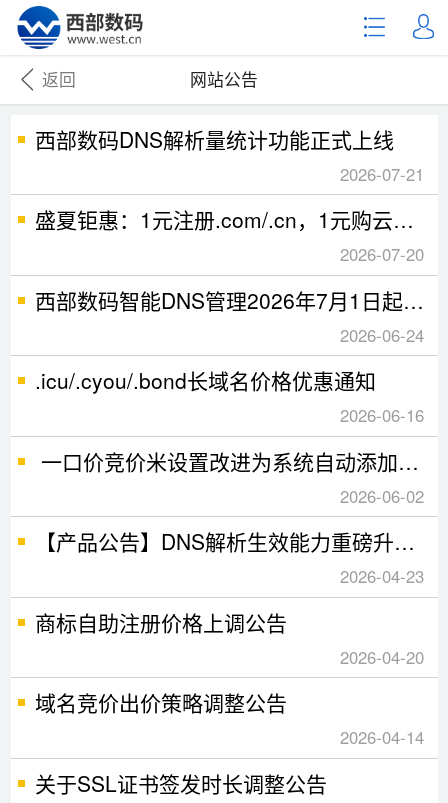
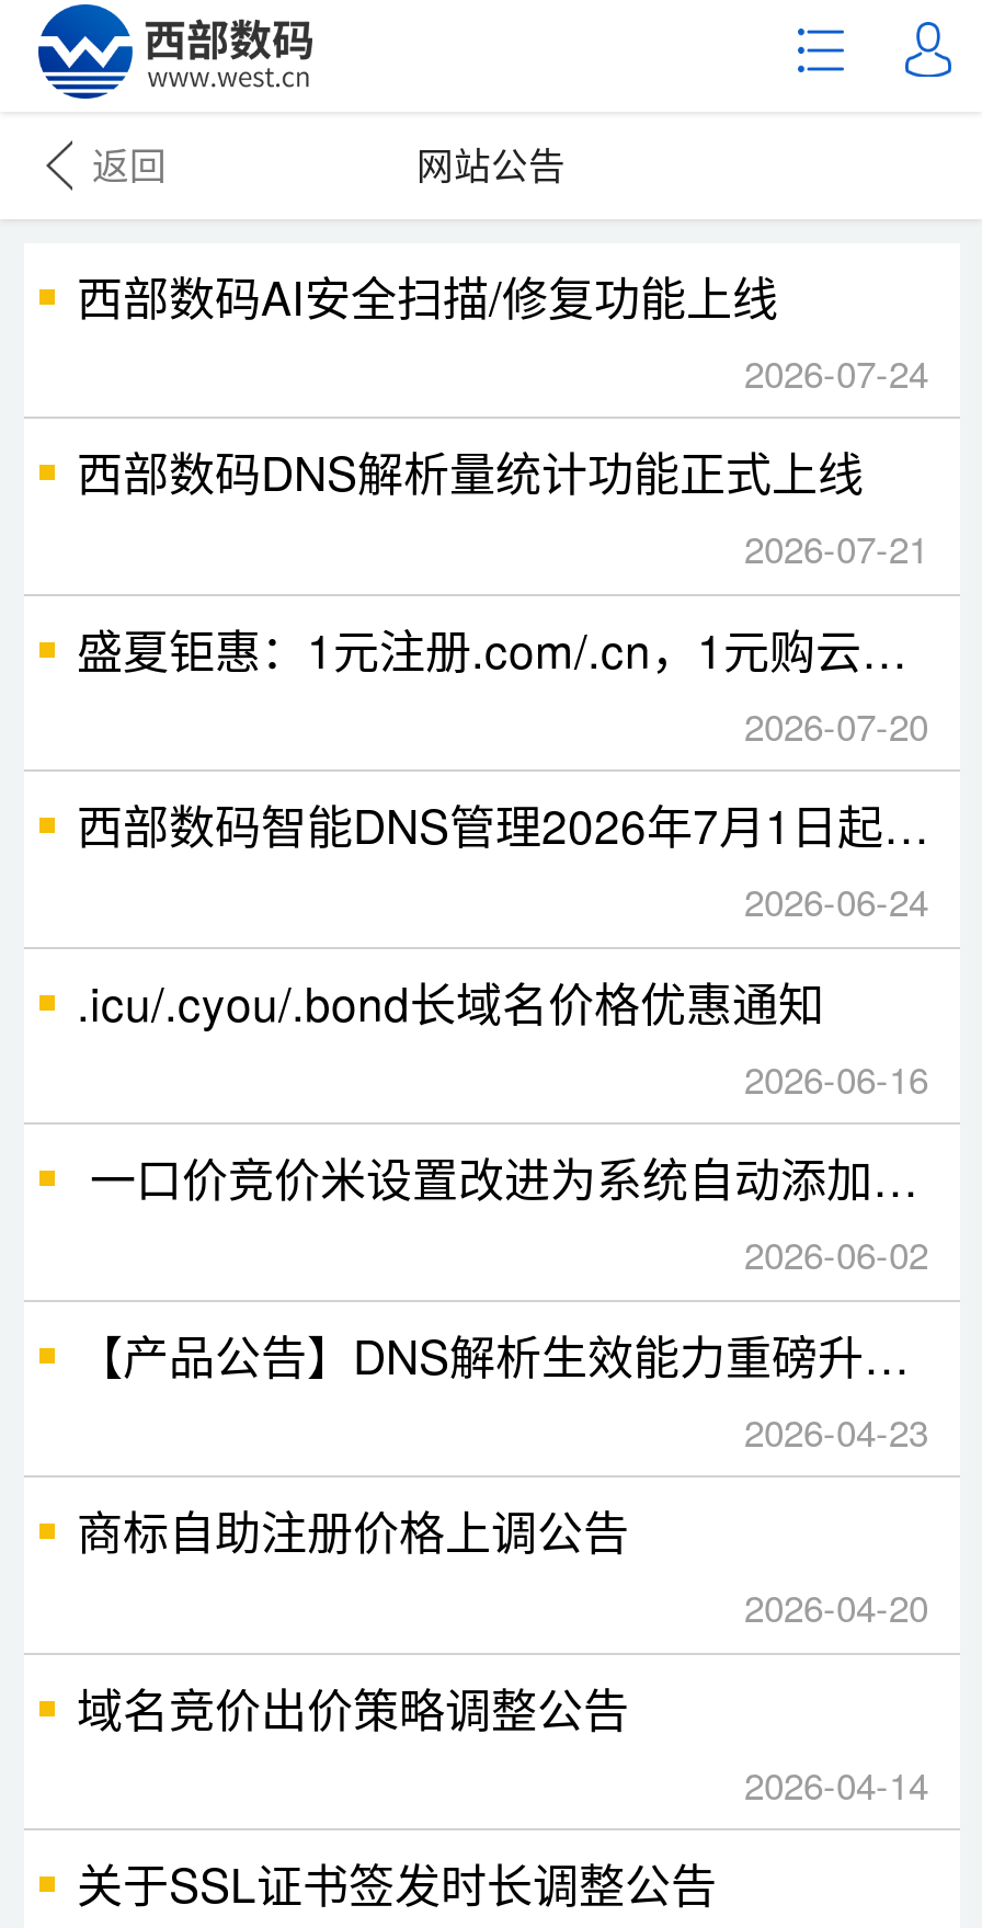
none -> [77,262,928,398] 西部数码AI安全扫描/修复功能上线 | 2026-07-24

